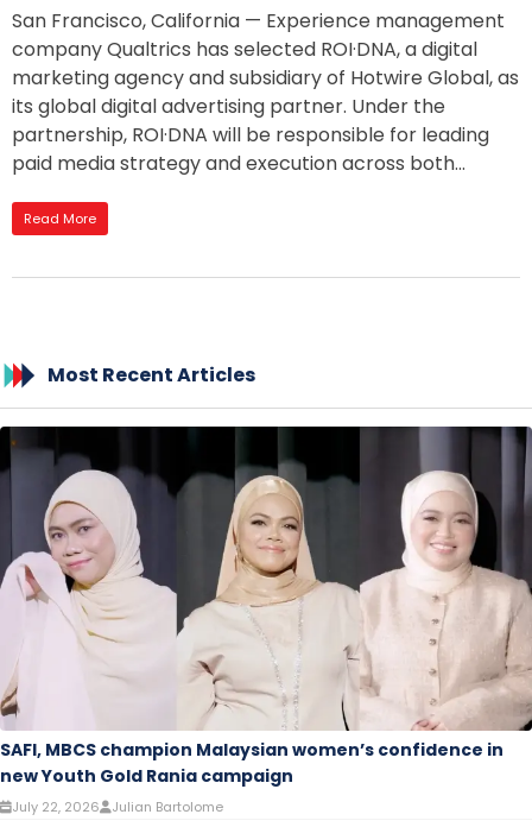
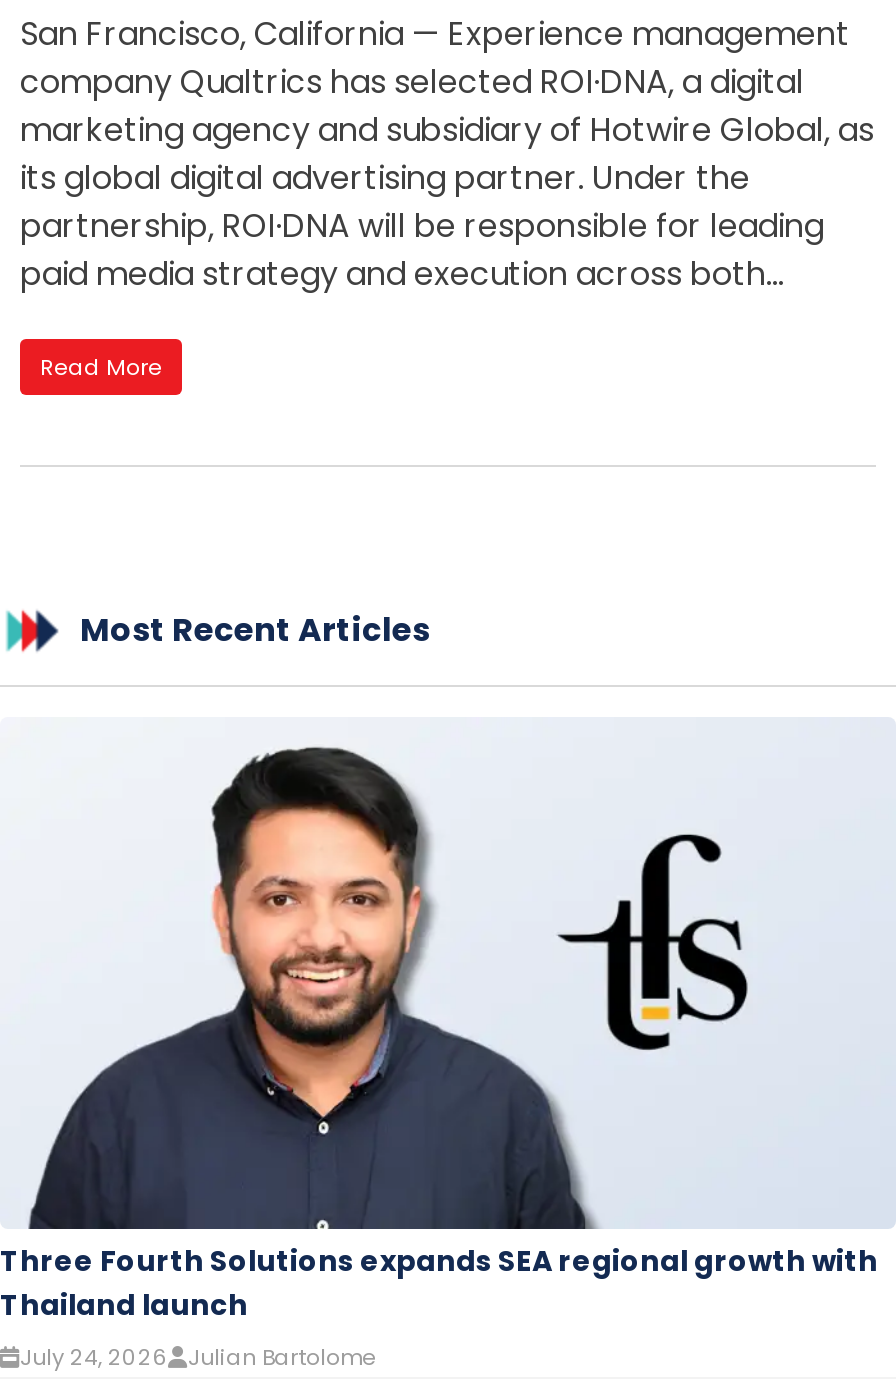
[0,425,528,817] [image] | SAFI, MBCS champion Malaysian women’s confidence in | new Youth Gold Rania campaign | July 22, 2026 -> [0,717,890,1373] [image] | Three Fourth Solutions expands SEA regional growth with | Thailand launch | July 24, 2026

